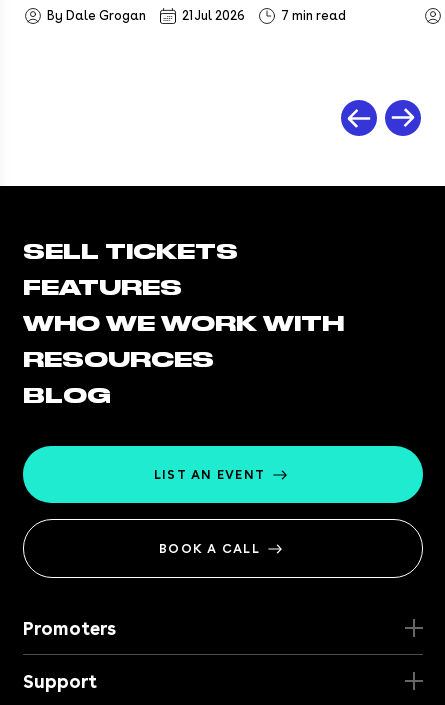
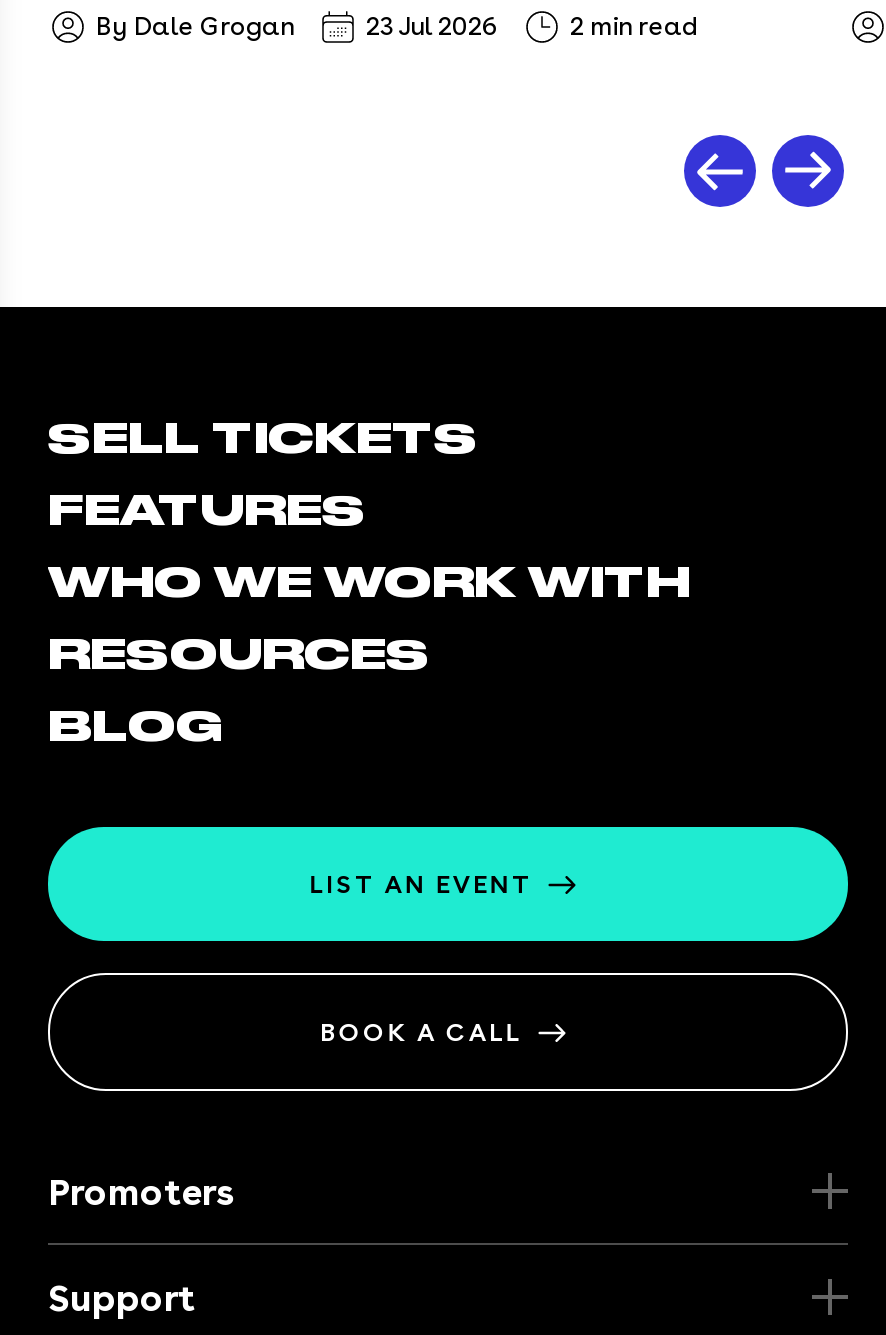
[182,8,346,23] 21 Jul 2026 | 7 min read -> [366,10,698,40] 23 Jul 2026 | 2 min read

